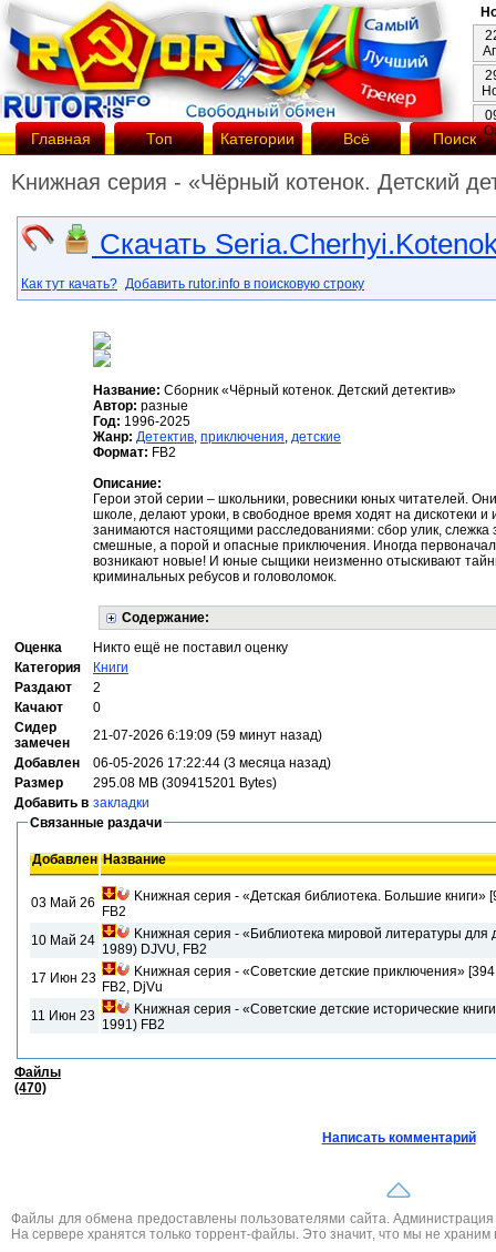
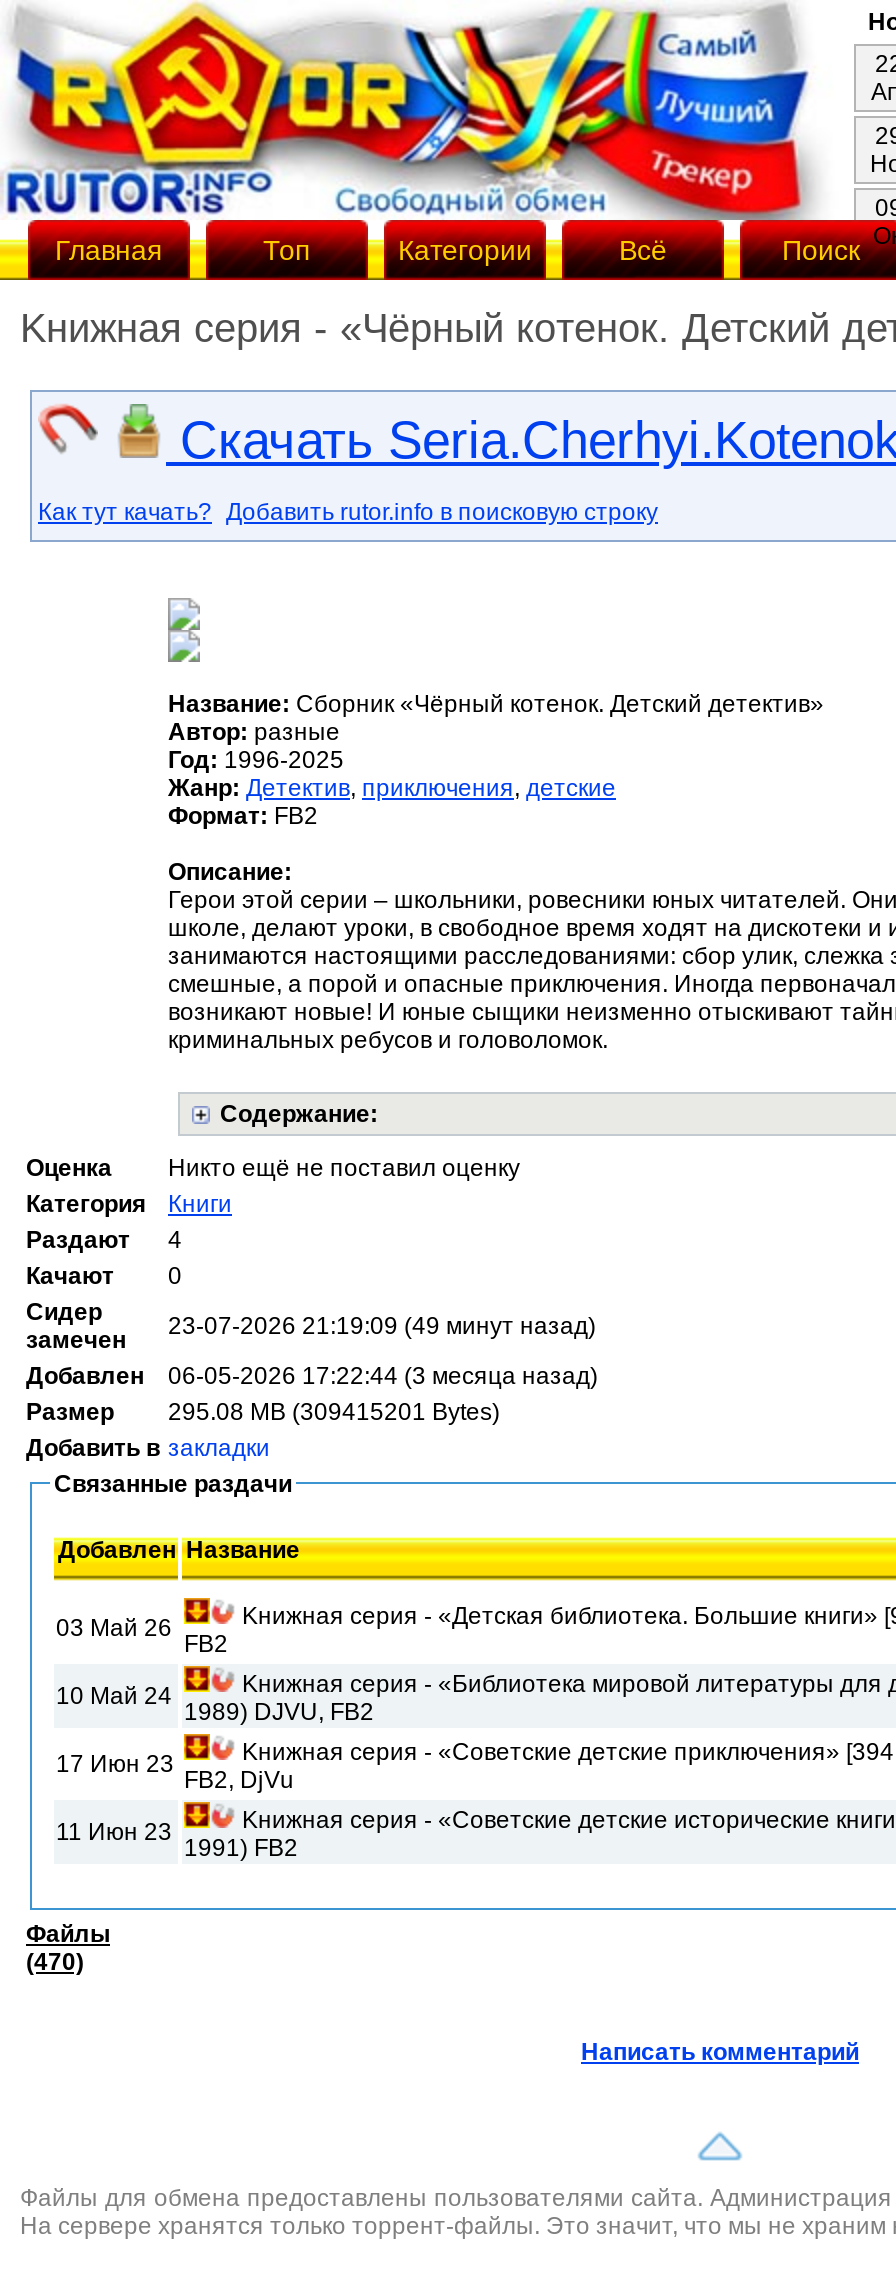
[14,680,101,695] Раздают 2 -> [26,1226,182,1254] Раздают 4
[14,727,322,751] замечен 21-07-2026 6:19:09 (59 минут назад) -> [26,1312,596,1354] замечен 23-07-2026 21:19:09 (49 минут назад)

